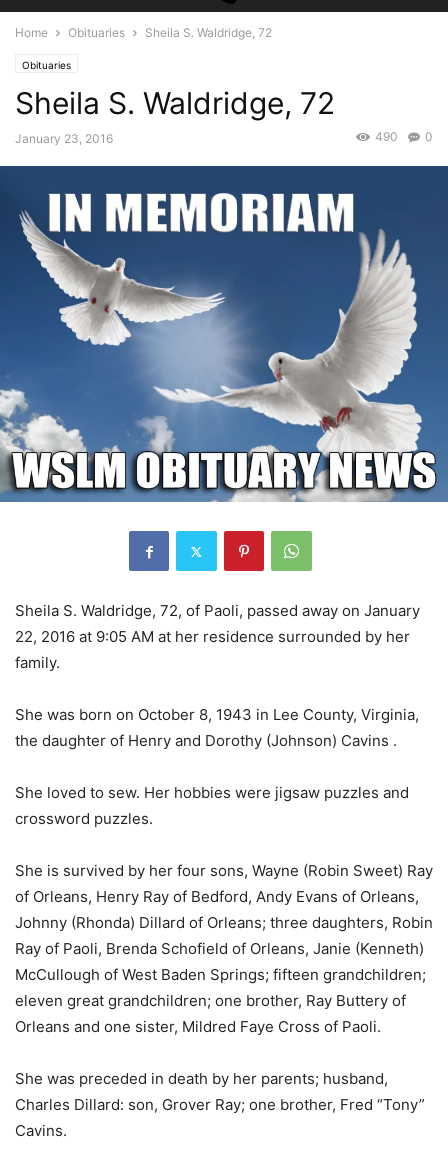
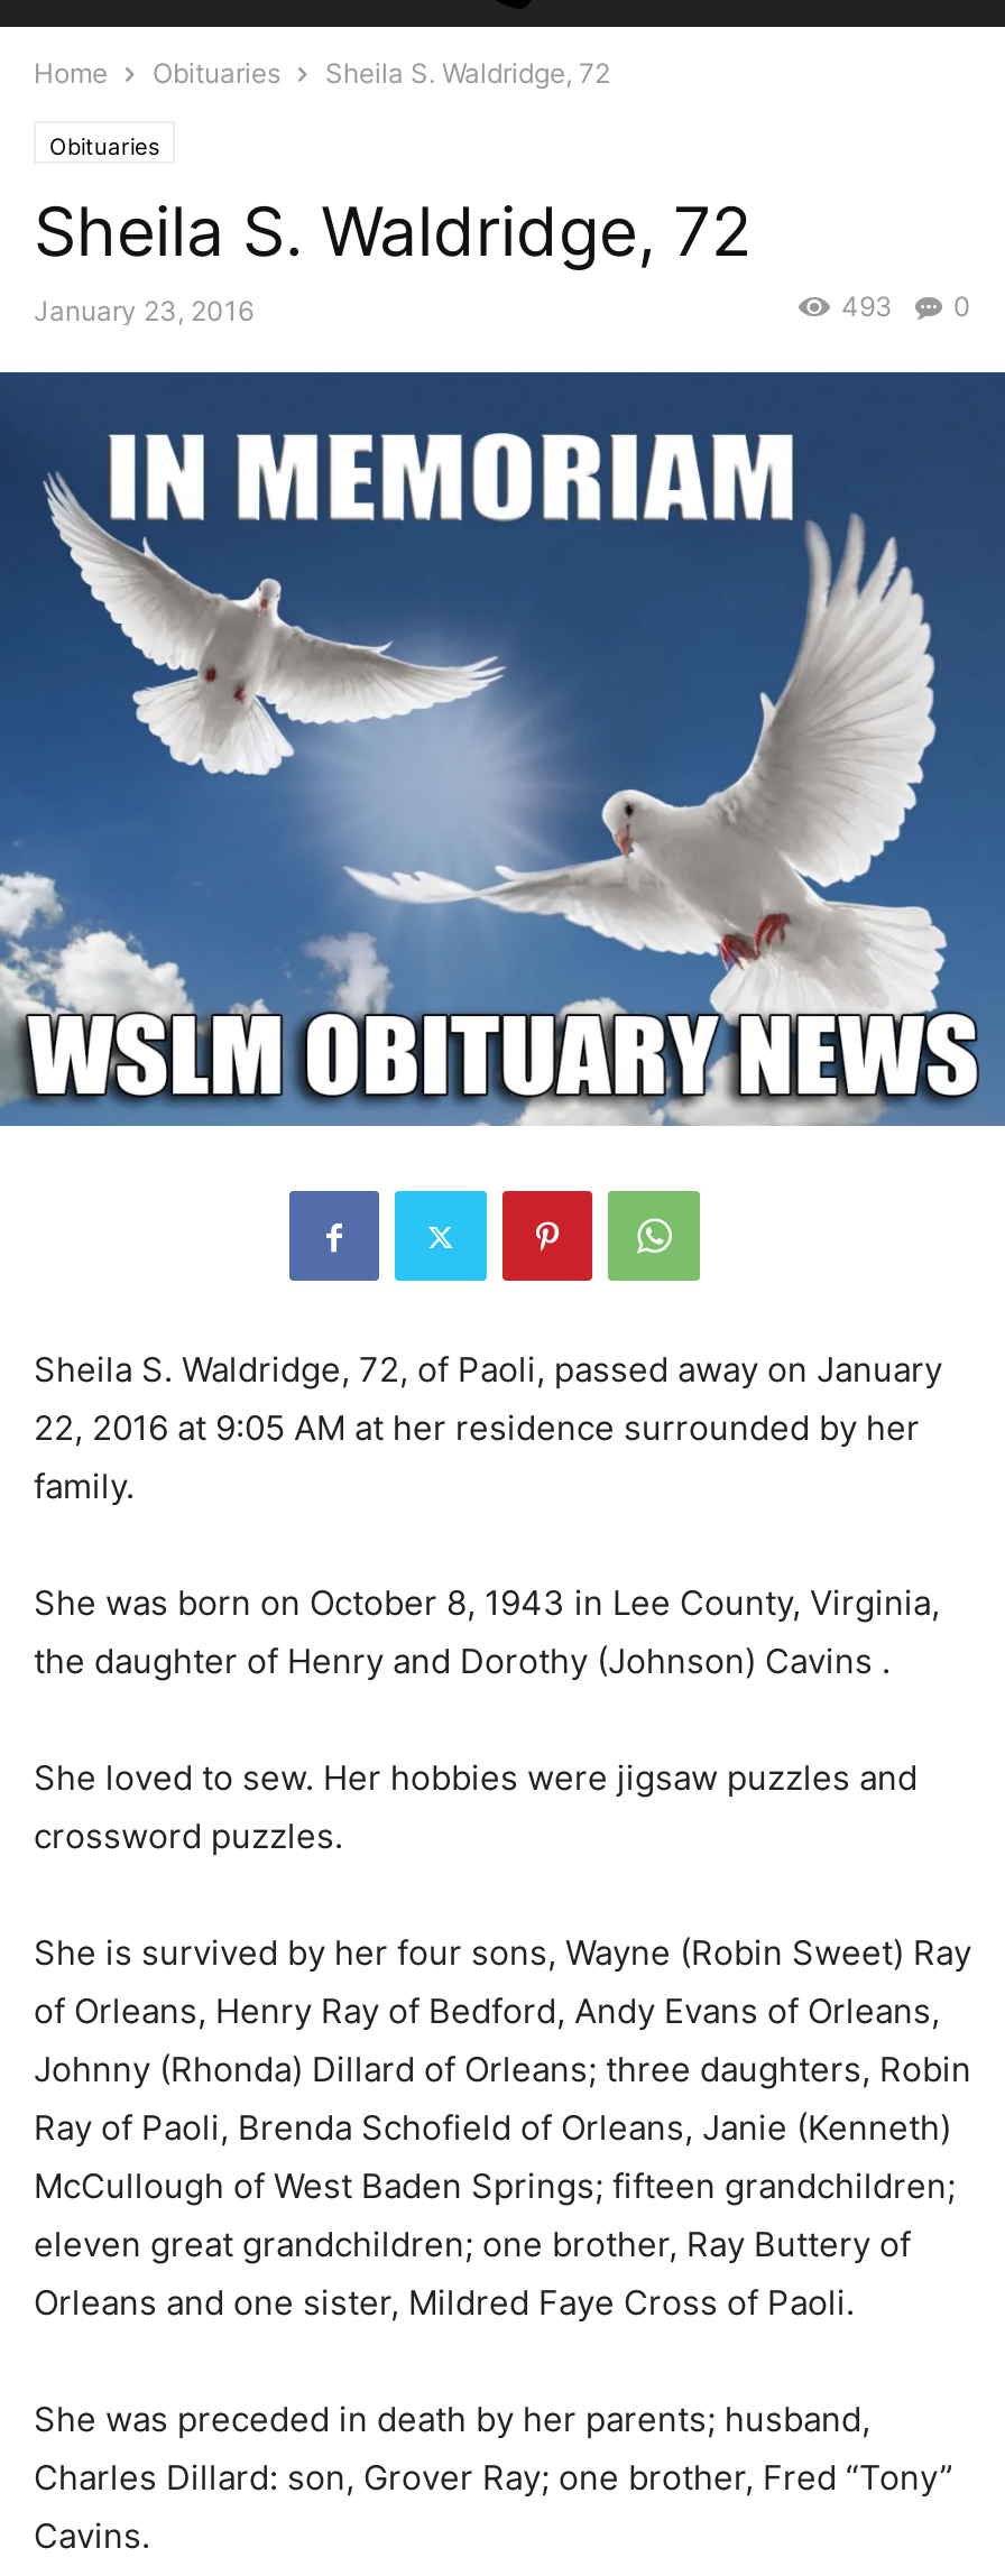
[375,129,433,144] 490 0 -> [841,289,971,323] 493 0

